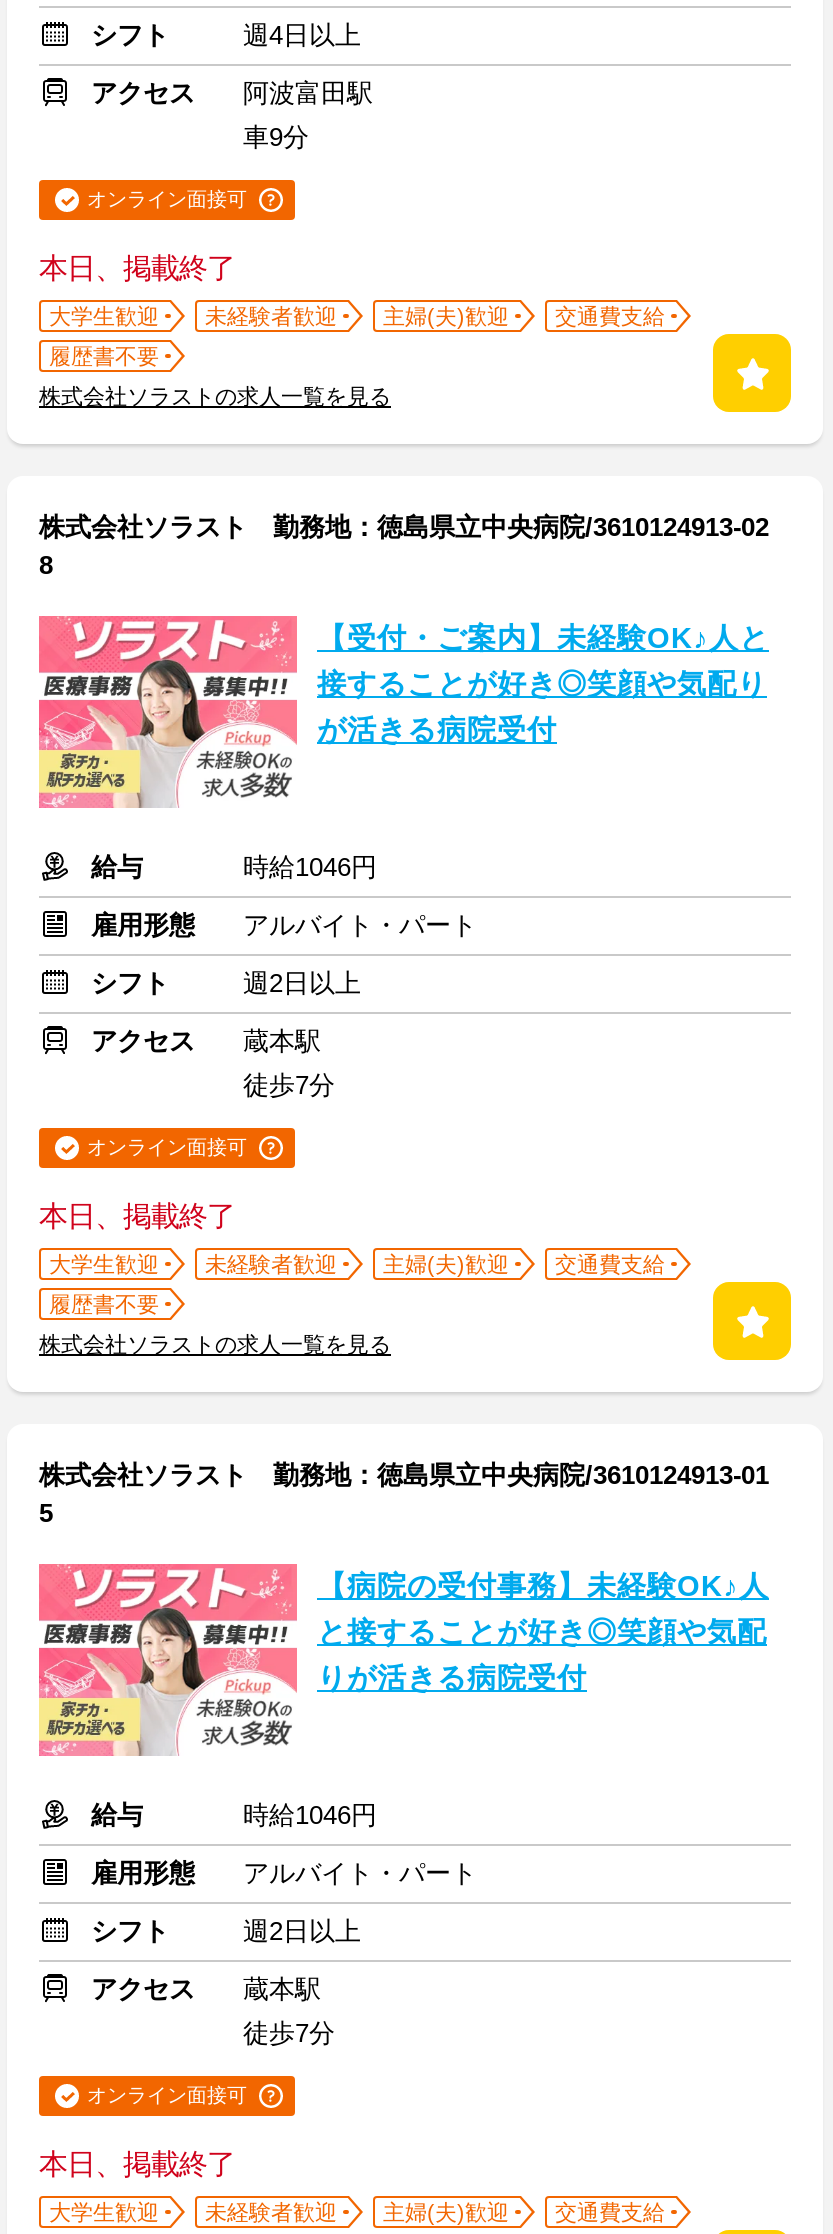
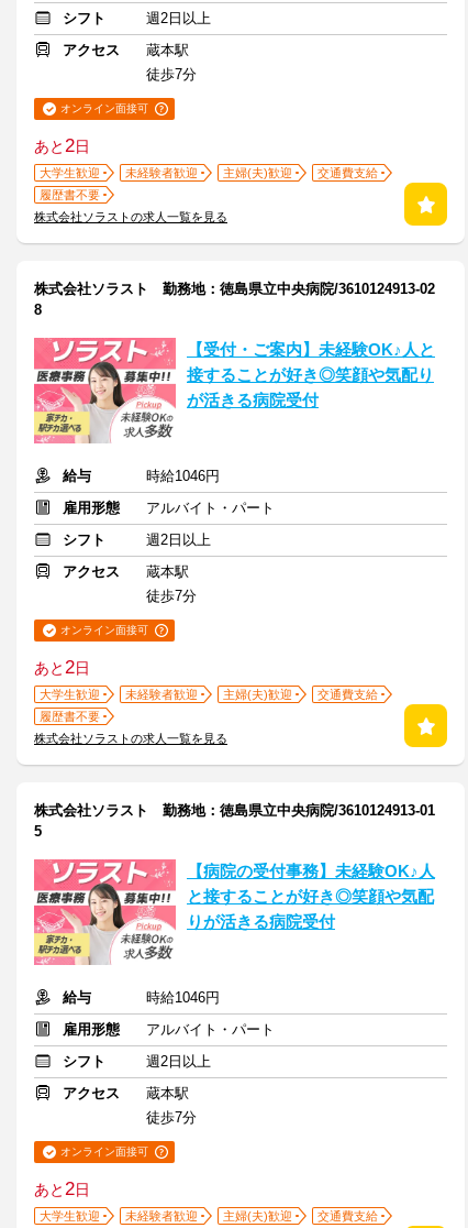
[243,20,361,50] 週4日以上 -> [146,10,211,27] 週2日以上
[243,78,373,108] 阿波富田駅 -> [146,42,189,58] 蔵本駅
[243,122,309,152] 車9分 -> [146,66,197,83] 徒歩7分
[39,252,235,284] 本日、掲載終了 -> [34,135,90,156] あと2日
[39,1200,235,1232] 本日、掲載終了 -> [34,657,90,678] あと2日
[39,2148,235,2180] 本日、掲載終了 -> [34,1179,90,1200] あと2日

